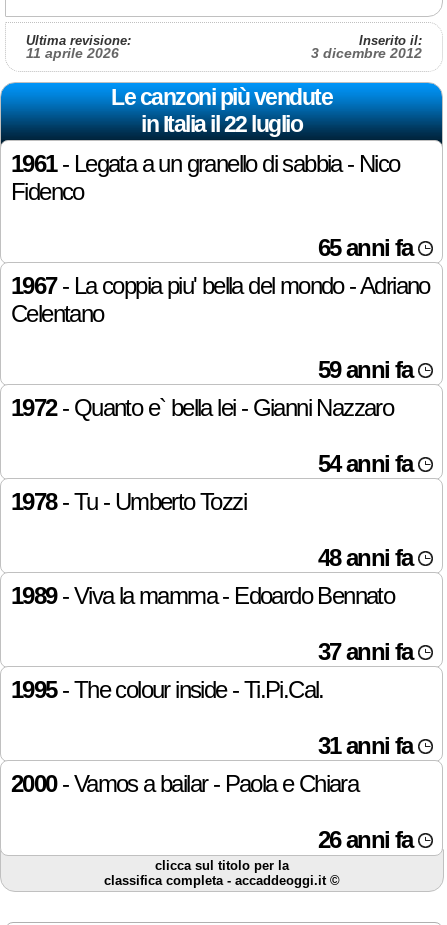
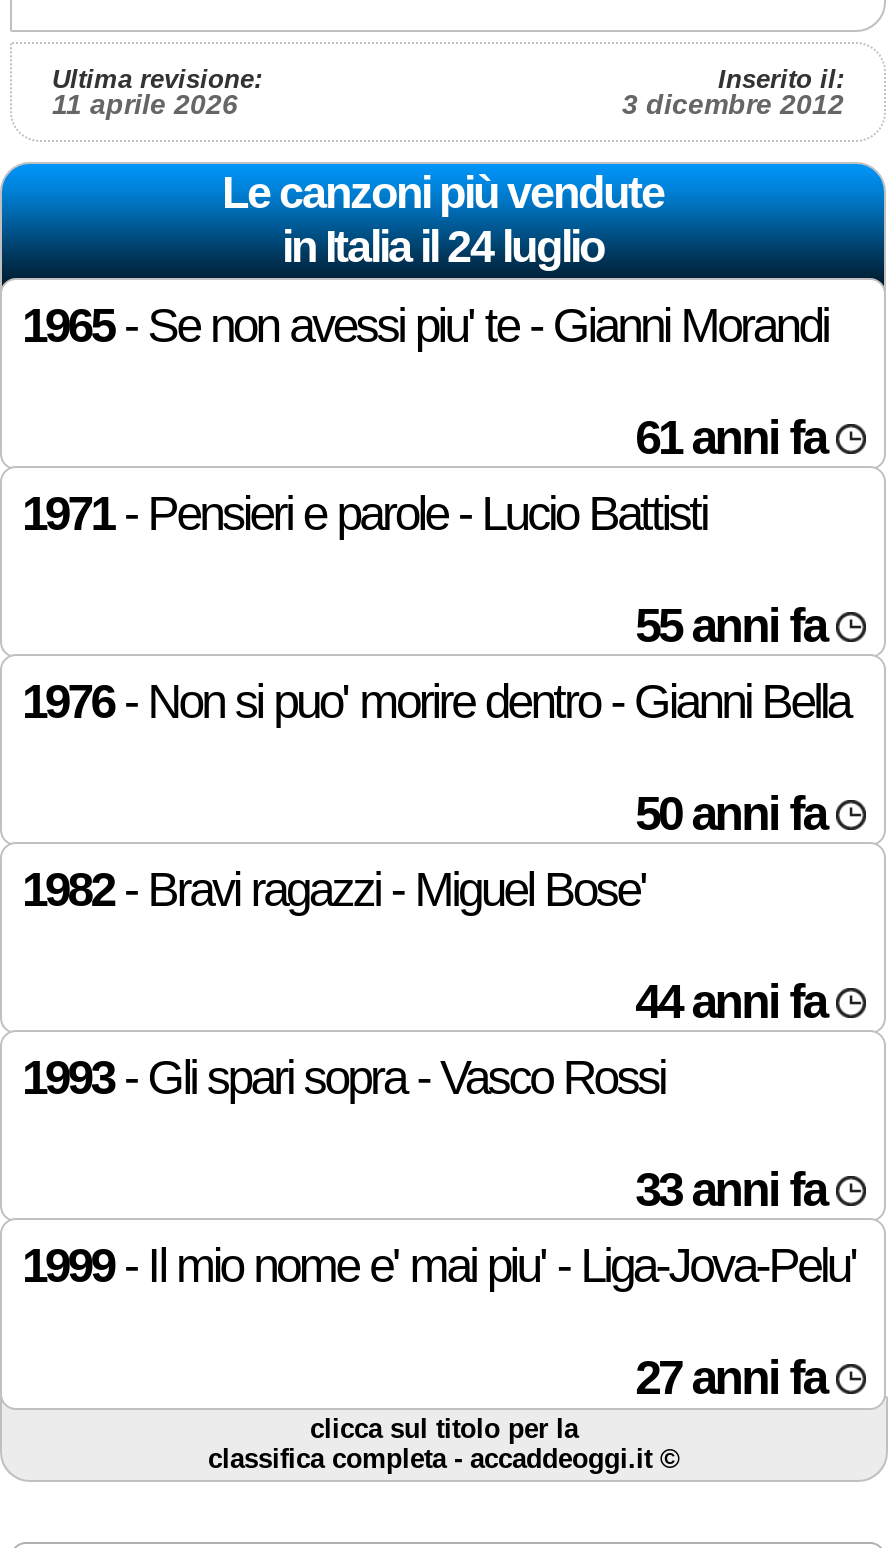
[11,111,430,853] in Italia il 22 luglio | 1961 - Legata a un granello di sabbia - Nico | Fidenco | 65 anni fa | 1967 - La coppia piu' bella del mondo - Adriano | Celentano | 59 anni fa | 1972 - Quanto e` bella lei - Gianni Nazzaro | 54 anni fa | 1978 - Tu - Umberto Tozzi | 48 anni fa | 1989 - Viva la mamma - Edoardo Bennato | 37 anni fa | 1995 - The colour inside - Ti.Pi.Cal. | 31 anni fa | 2000 - Vamos a bailar - Paola e Chiara | 26 anni fa -> [22,219,856,1403] in Italia il 24 luglio | 1965 - Se non avessi piu' te - Gianni Morandi | 61 anni fa | 1971 - Pensieri e parole - Lucio Battisti | 55 anni fa | 1976 - Non si puo' morire dentro - Gianni Bella | 50 anni fa | 1982 - Bravi ragazzi - Miguel Bose' | 44 anni fa | 1993 - Gli spari sopra - Vasco Rossi | 33 anni fa | 1999 - Il mio nome e' mai piu' - Liga-Jova-Pelu' | 27 anni fa

